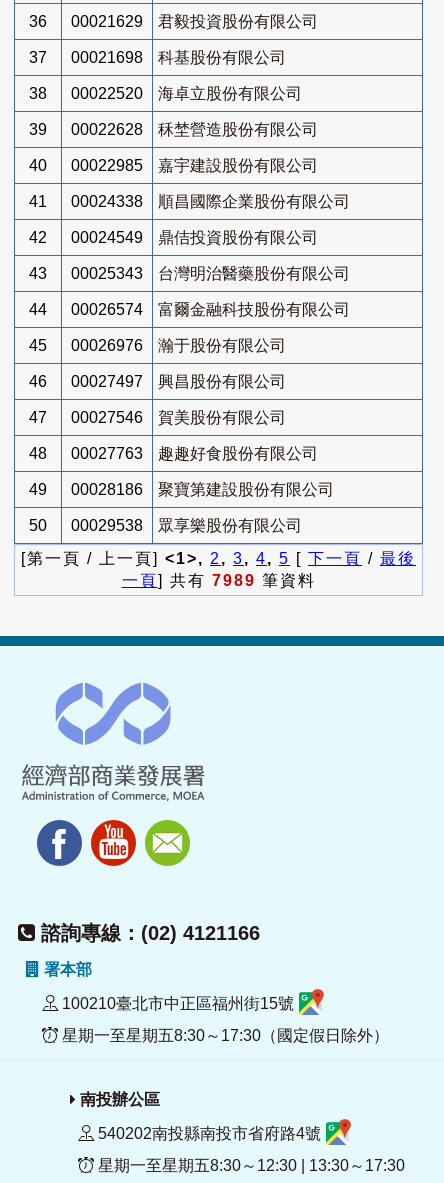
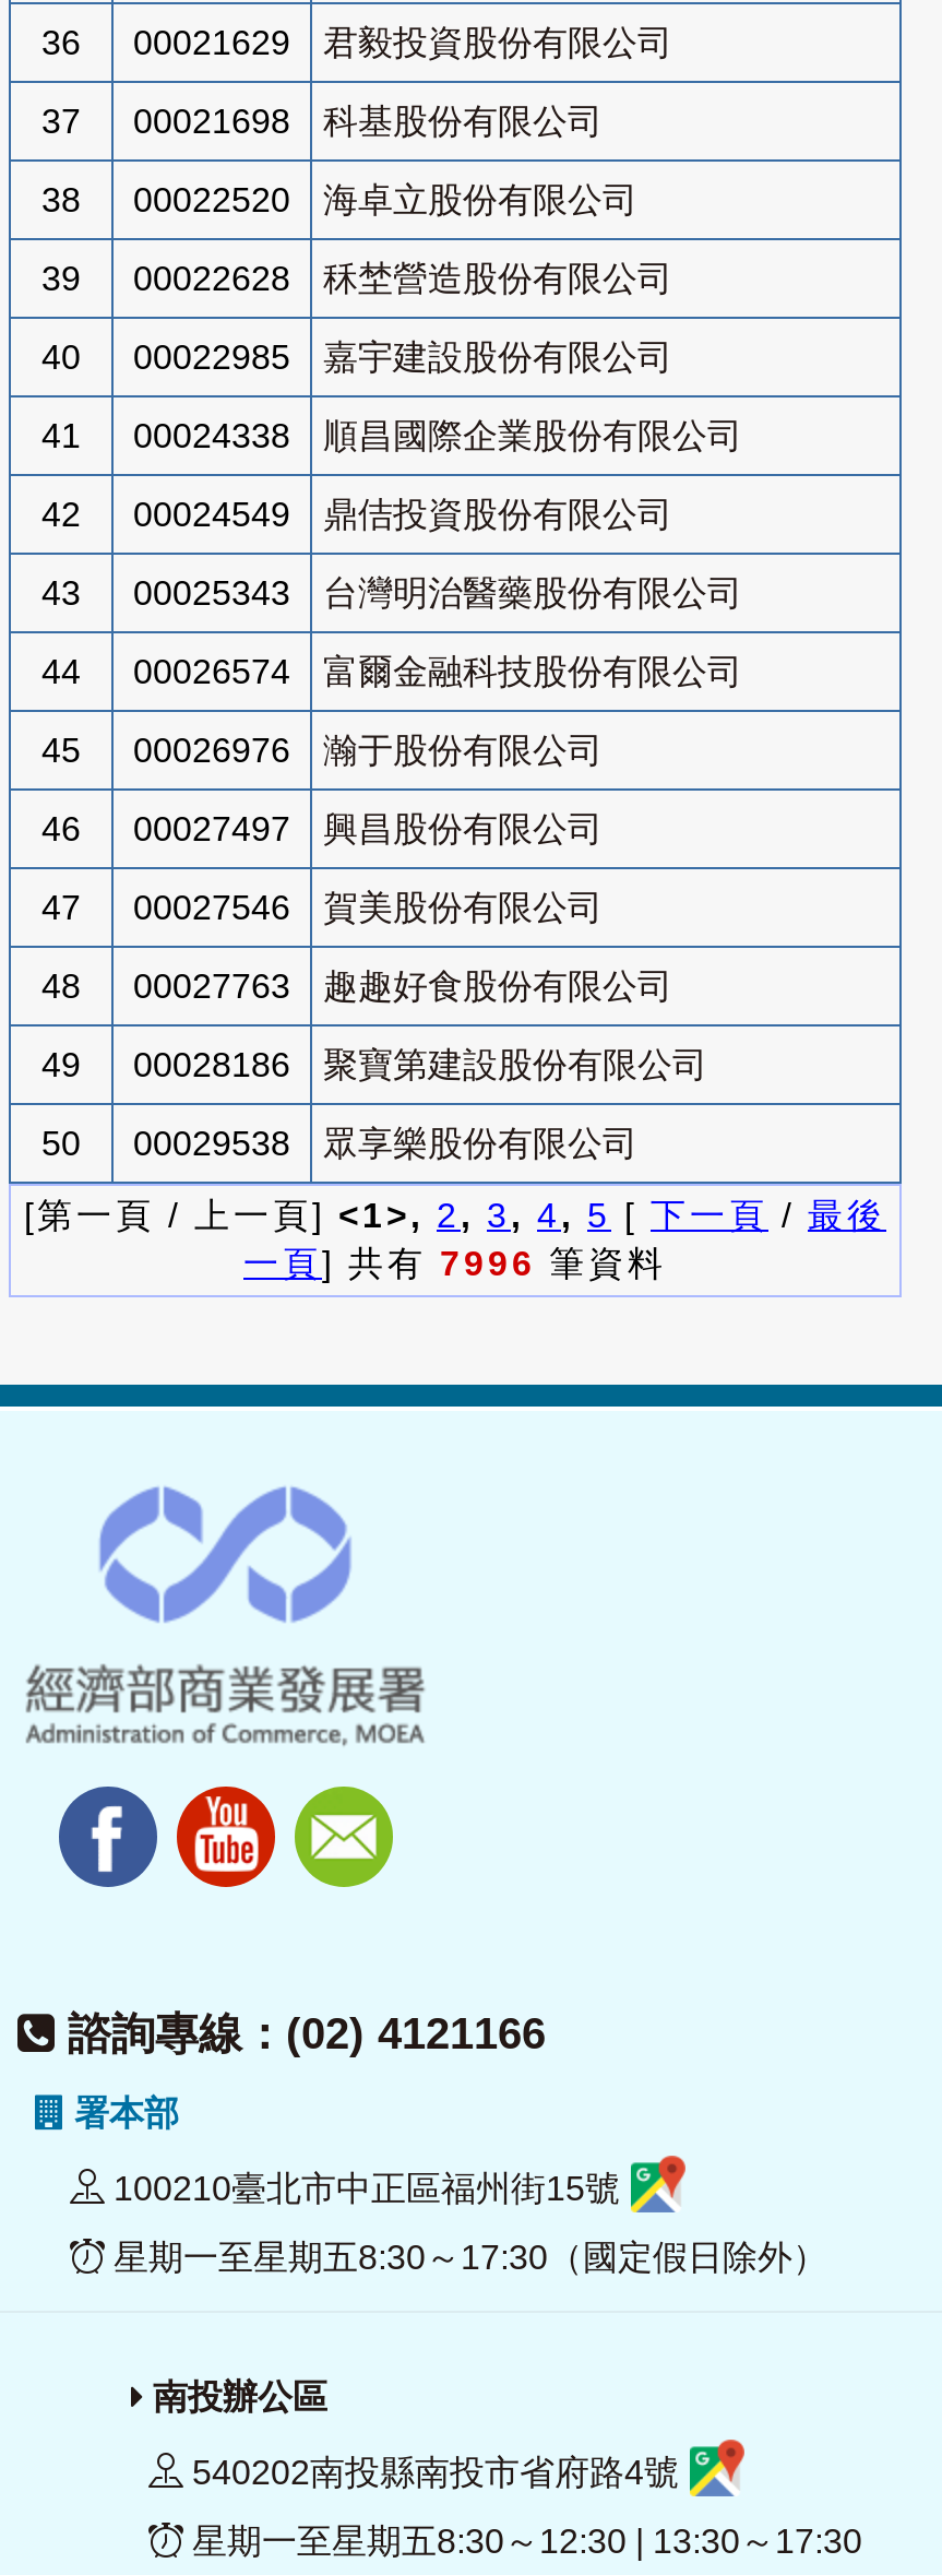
[121,572,315,589] 一頁] 共有7989筆資料 -> [243,1245,667,1282] 一頁] 共有7996筆資料

